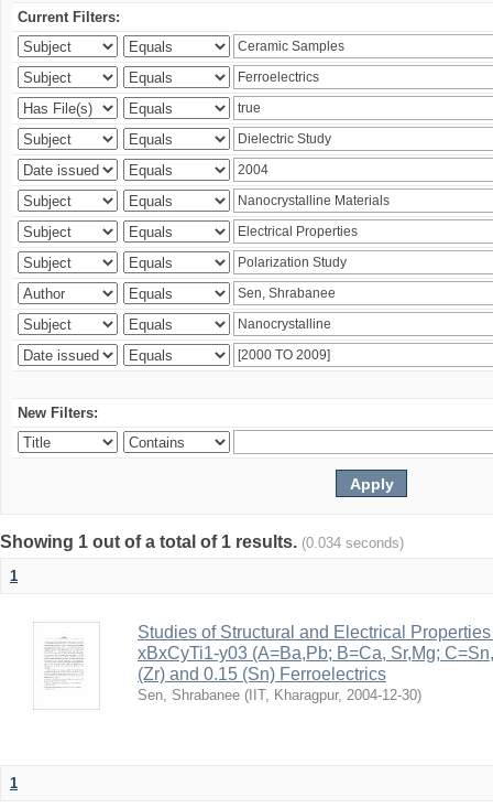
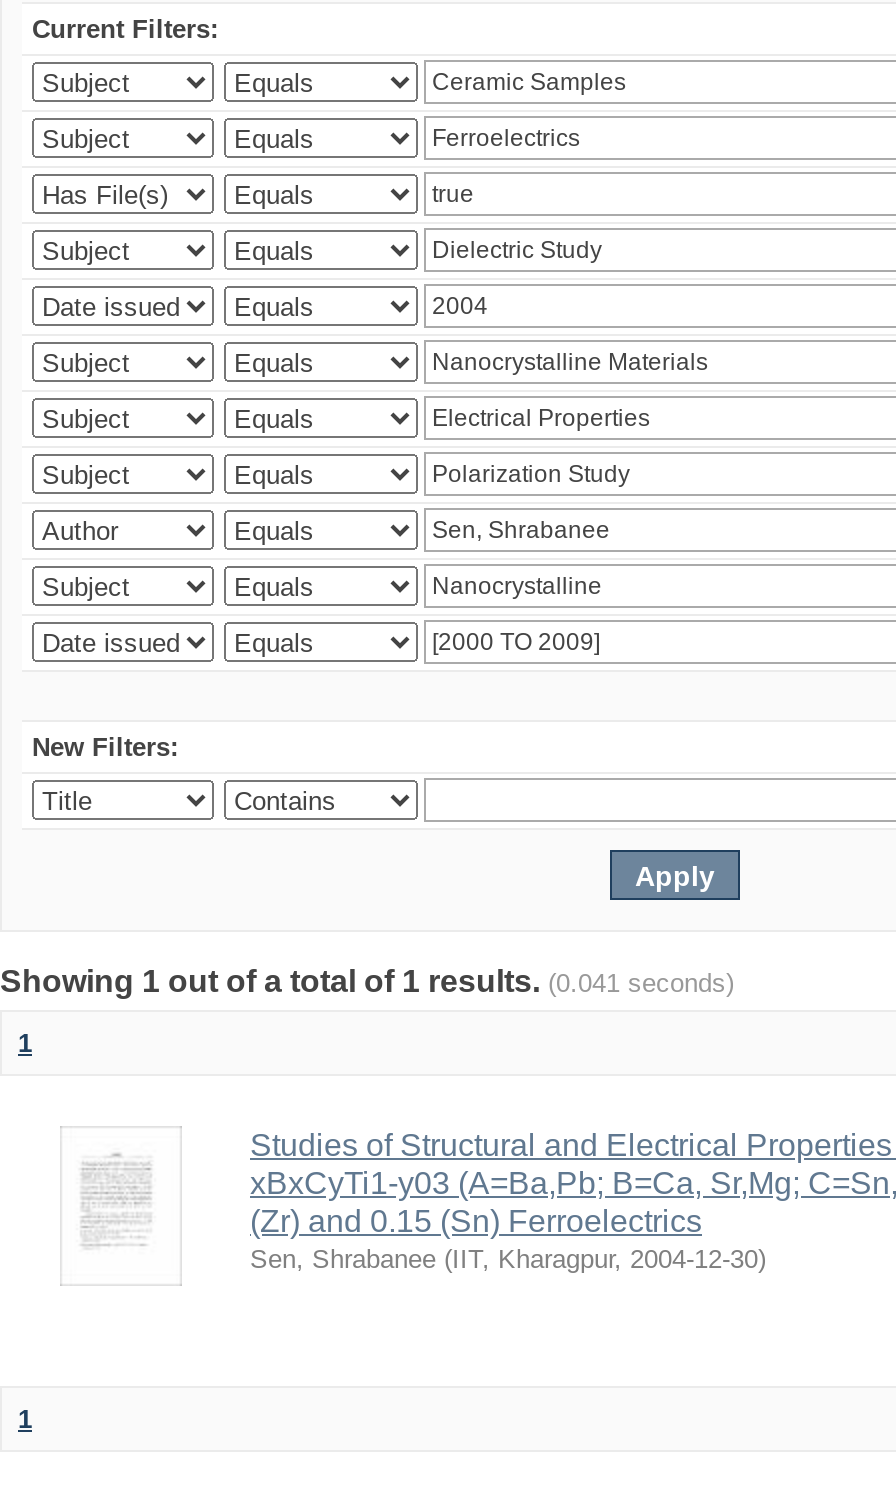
[0,532,404,551] Showing 1 out of a total of 1 results. (0.034 seconds) -> [0,964,734,998] Showing 1 out of a total of 1 results. (0.041 seconds)

